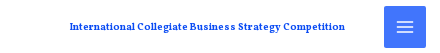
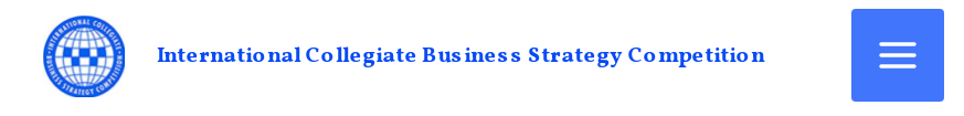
none -> [41,13,127,99] [image]

